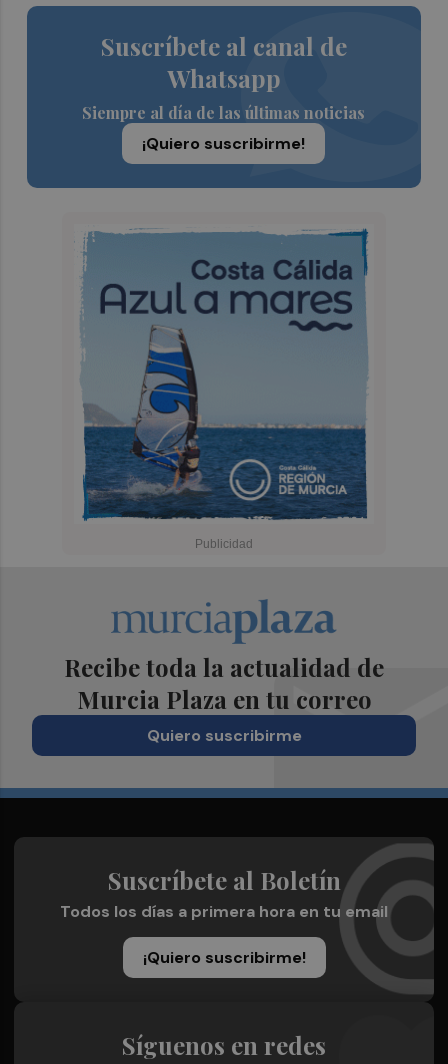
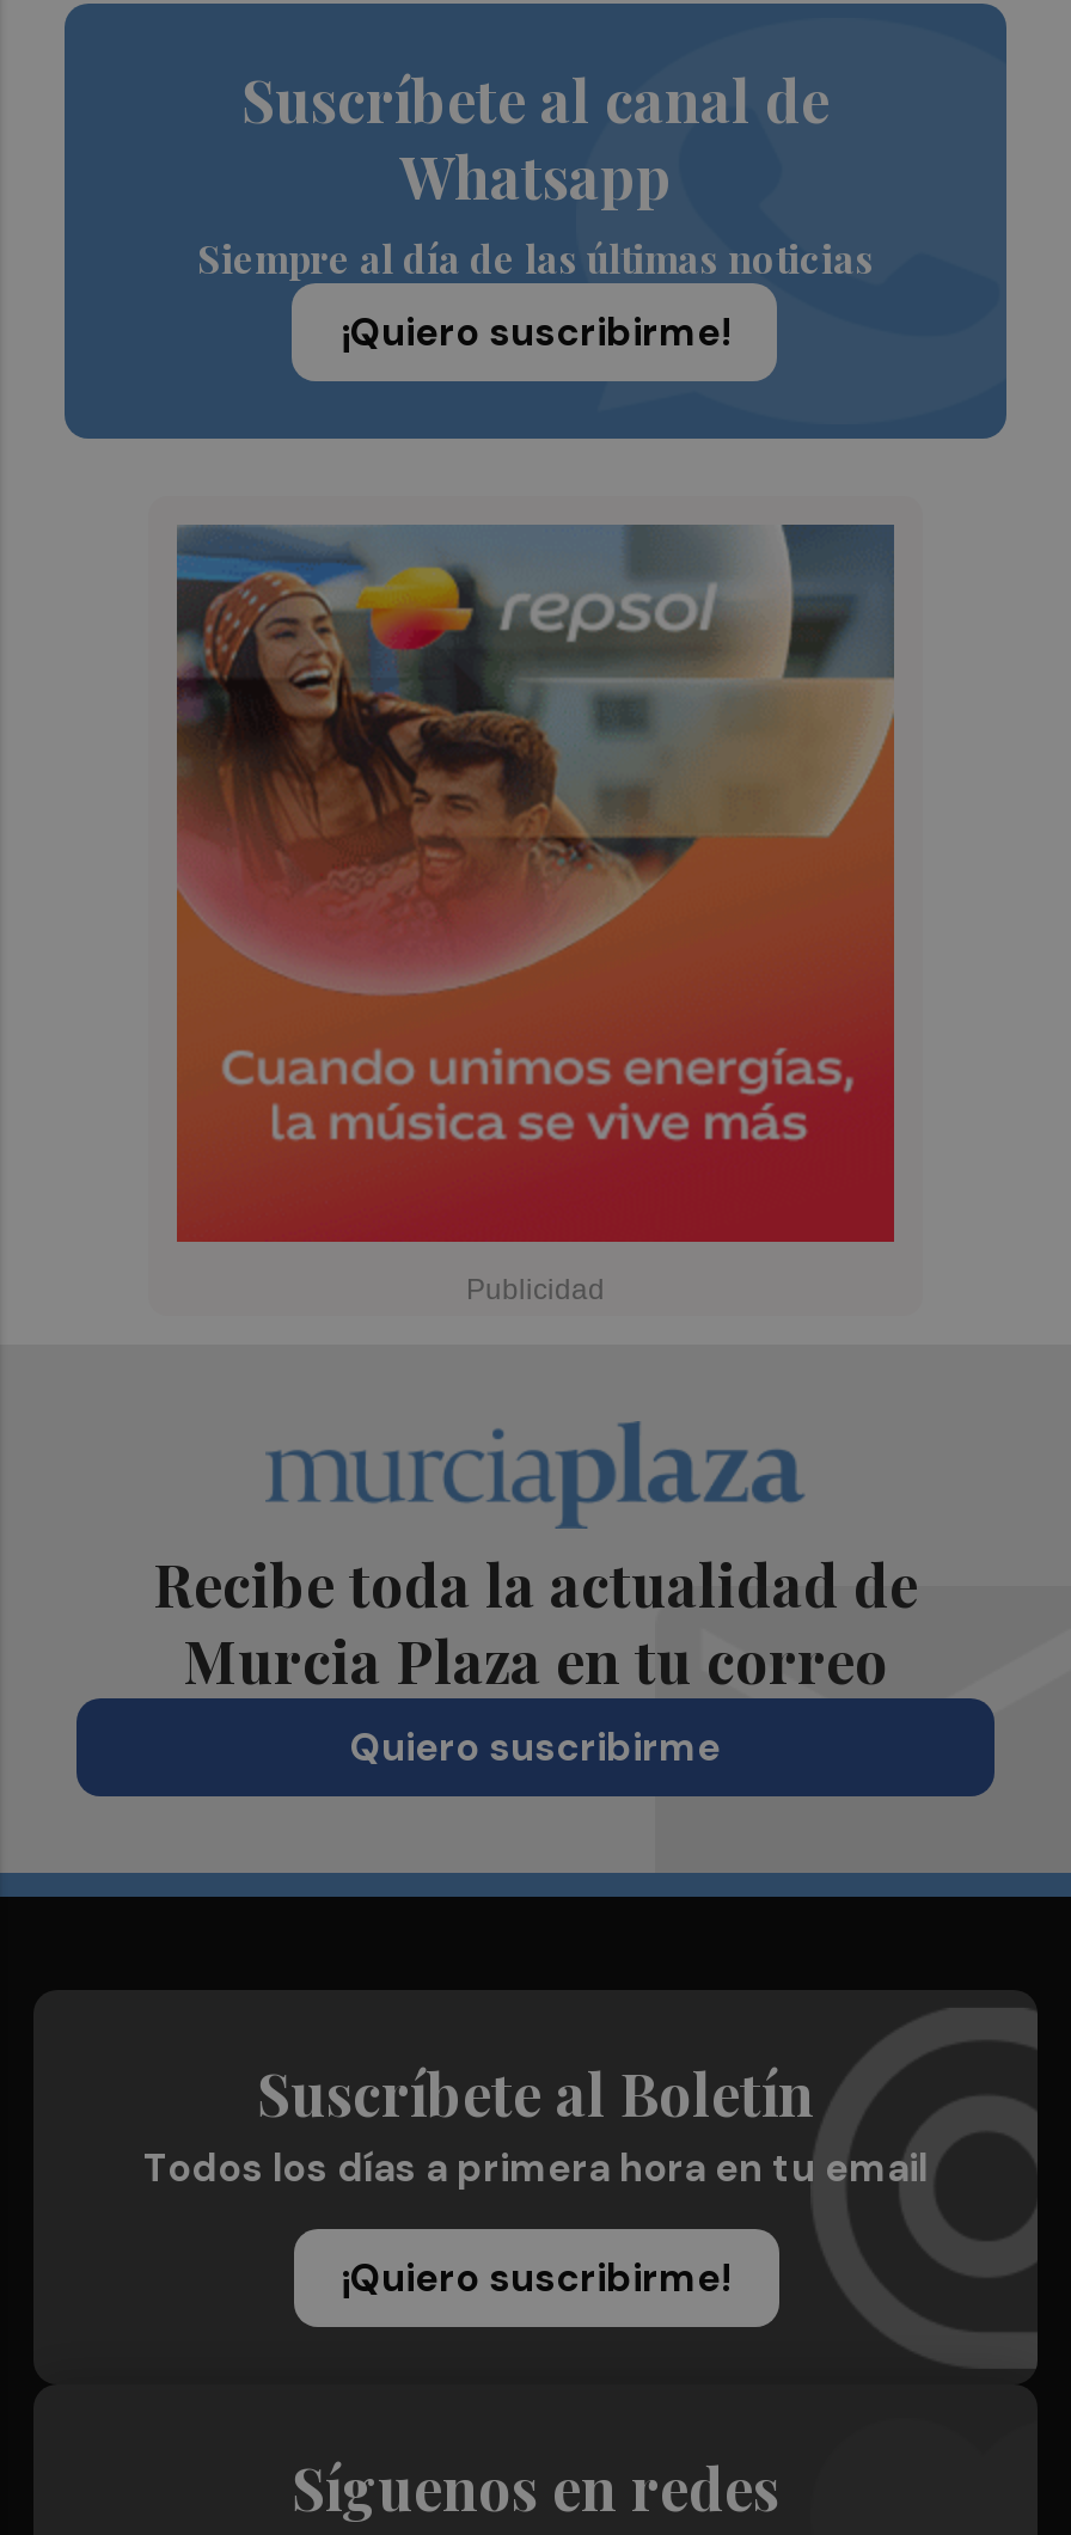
[74,223,374,523] [image] -> [175,522,896,1244] [image]

